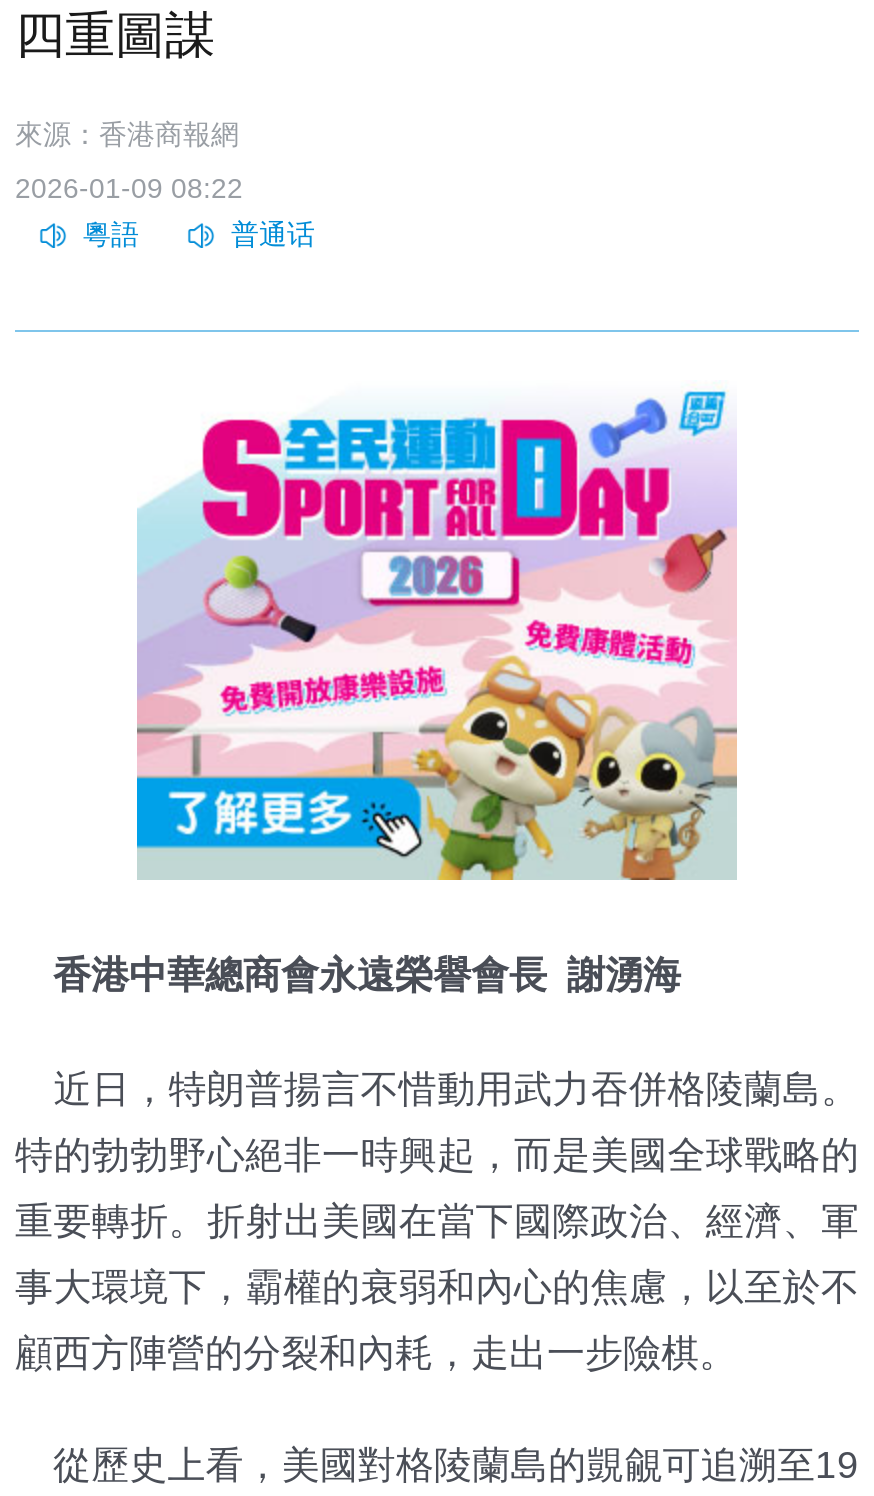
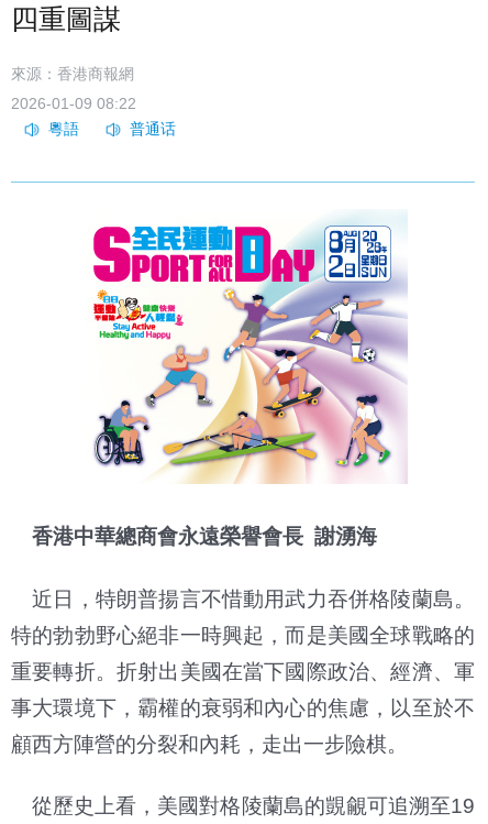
[135,390,737,882] [image] -> [78,216,408,484] [image]

